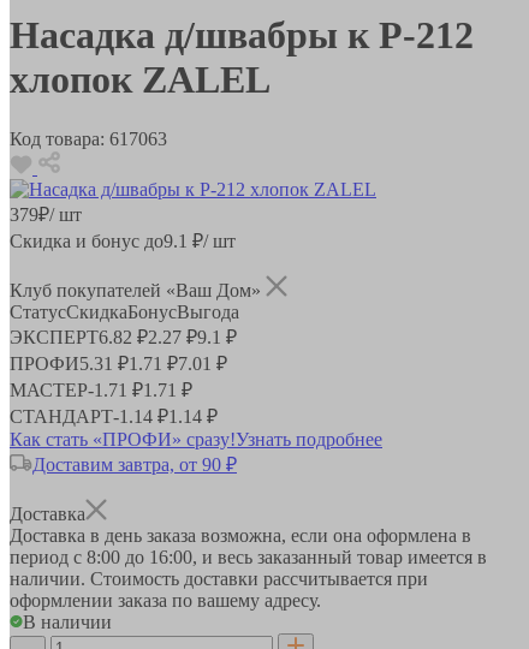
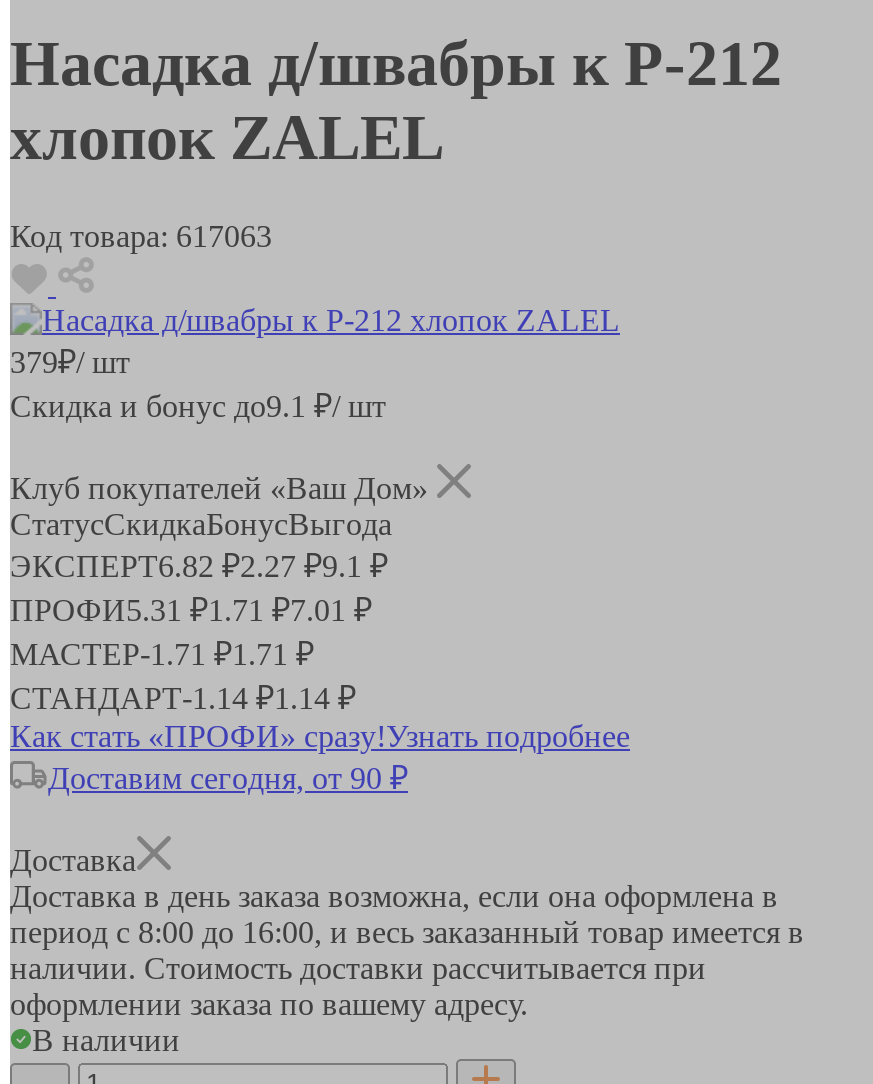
[32,454,237,474] Доставим завтра, от 90 ₽ -> [48,760,408,794] Доставим сегодня, от 90 ₽

